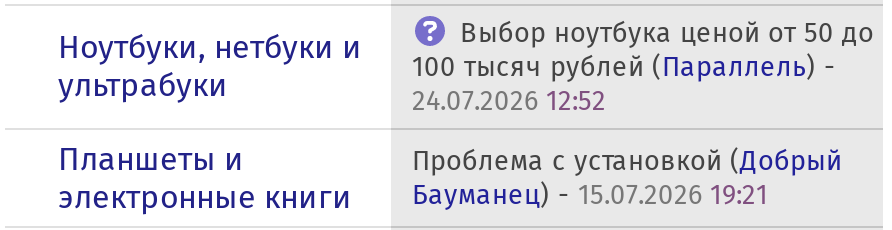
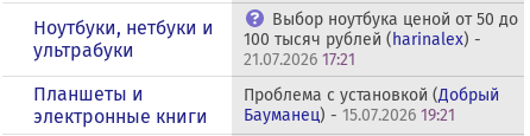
[412,50,836,84] 100 тысяч рублей (Параллель) - -> [244,30,482,50] 100 тысяч рублей (harinalex) -
[412,84,606,118] 24.07.2026 12:52 -> [244,50,356,70] 21.07.2026 17:21

